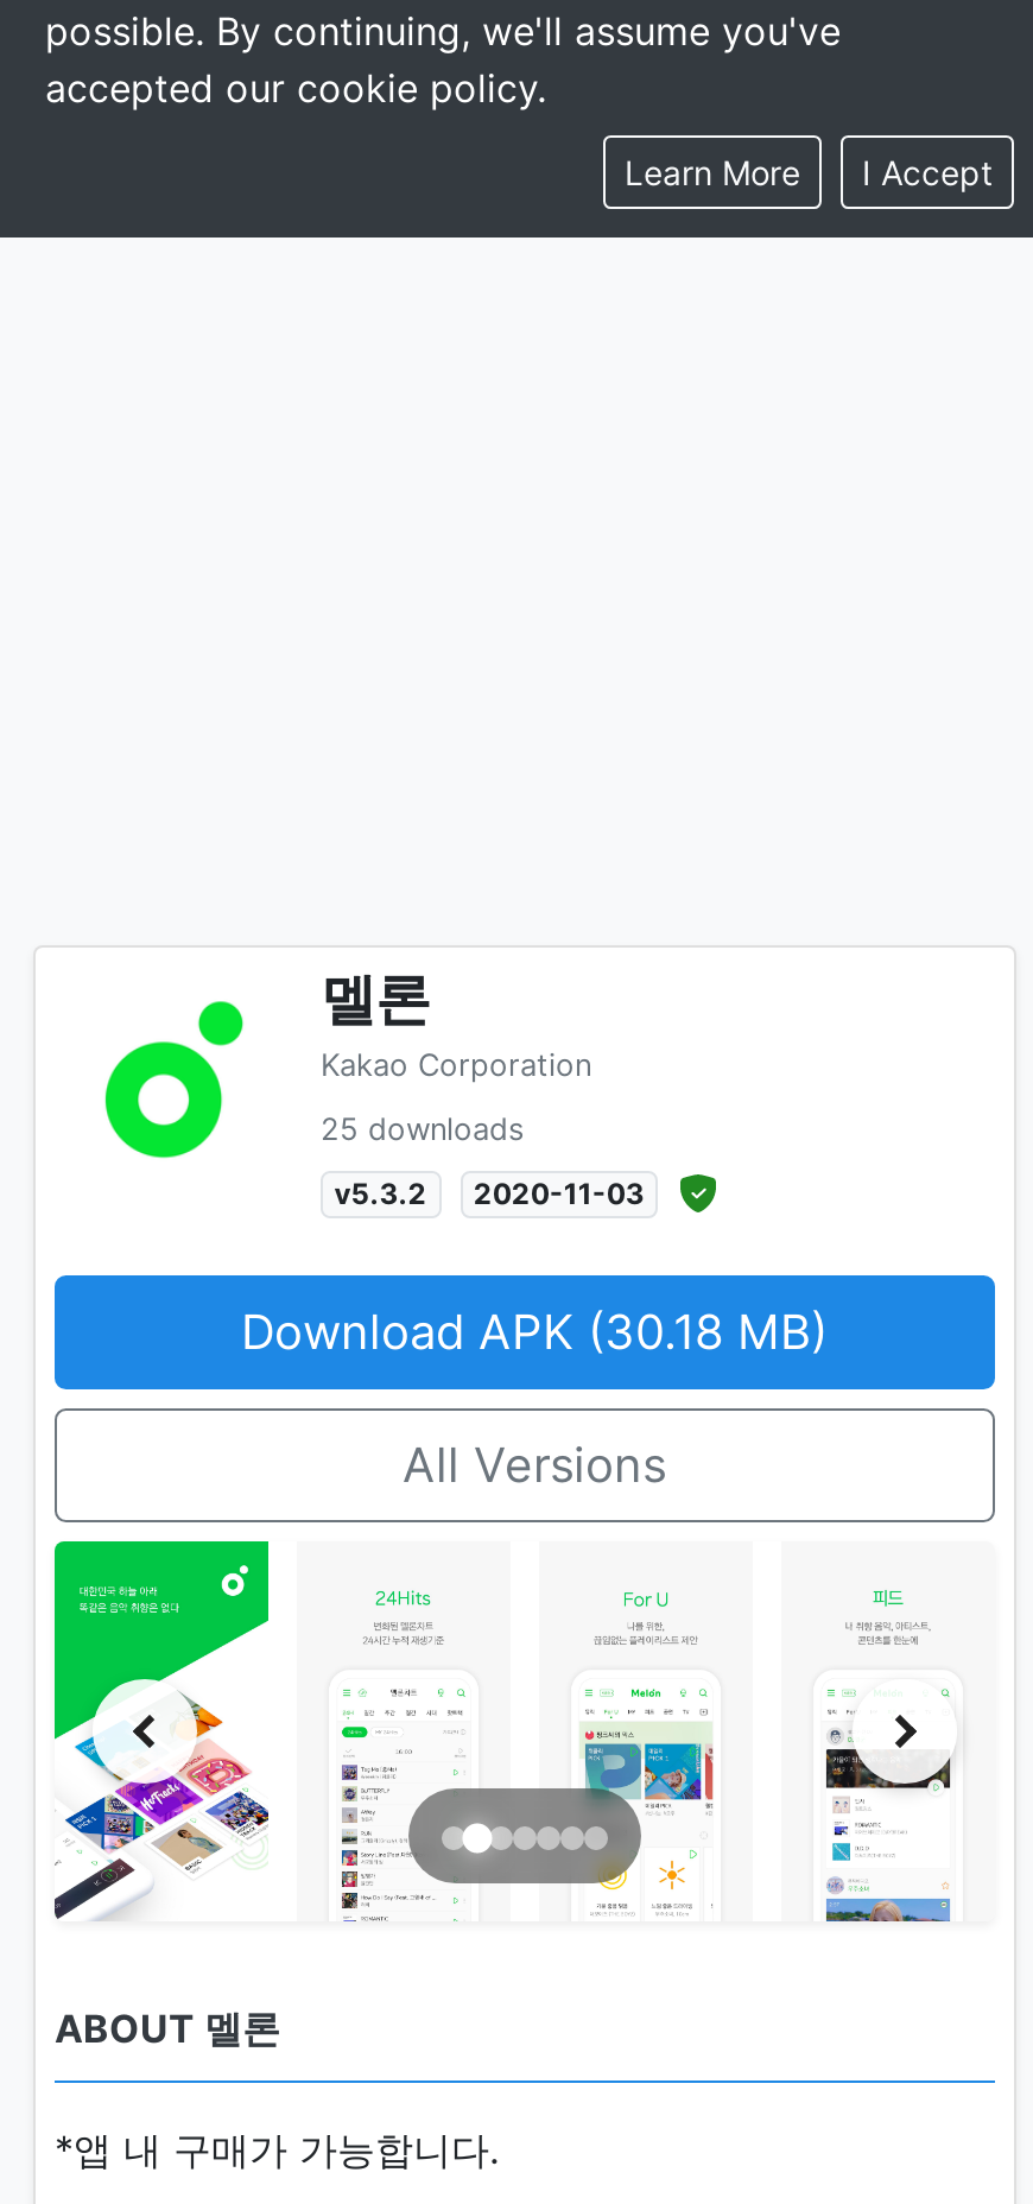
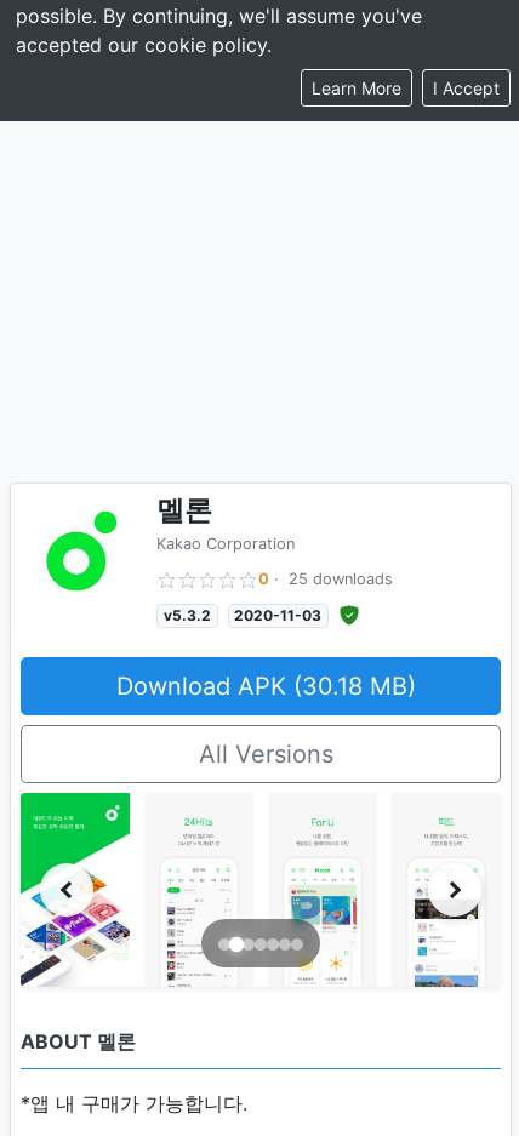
[321,1110,525,1146] 25 downloads -> [258,570,393,588] 0 · 25 downloads

